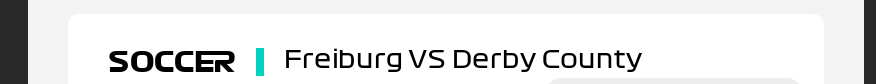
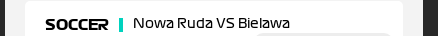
[284,48,642,72] Freiburg VS Derby County -> [133,18,290,30] Nowa Ruda VS Bielawa

